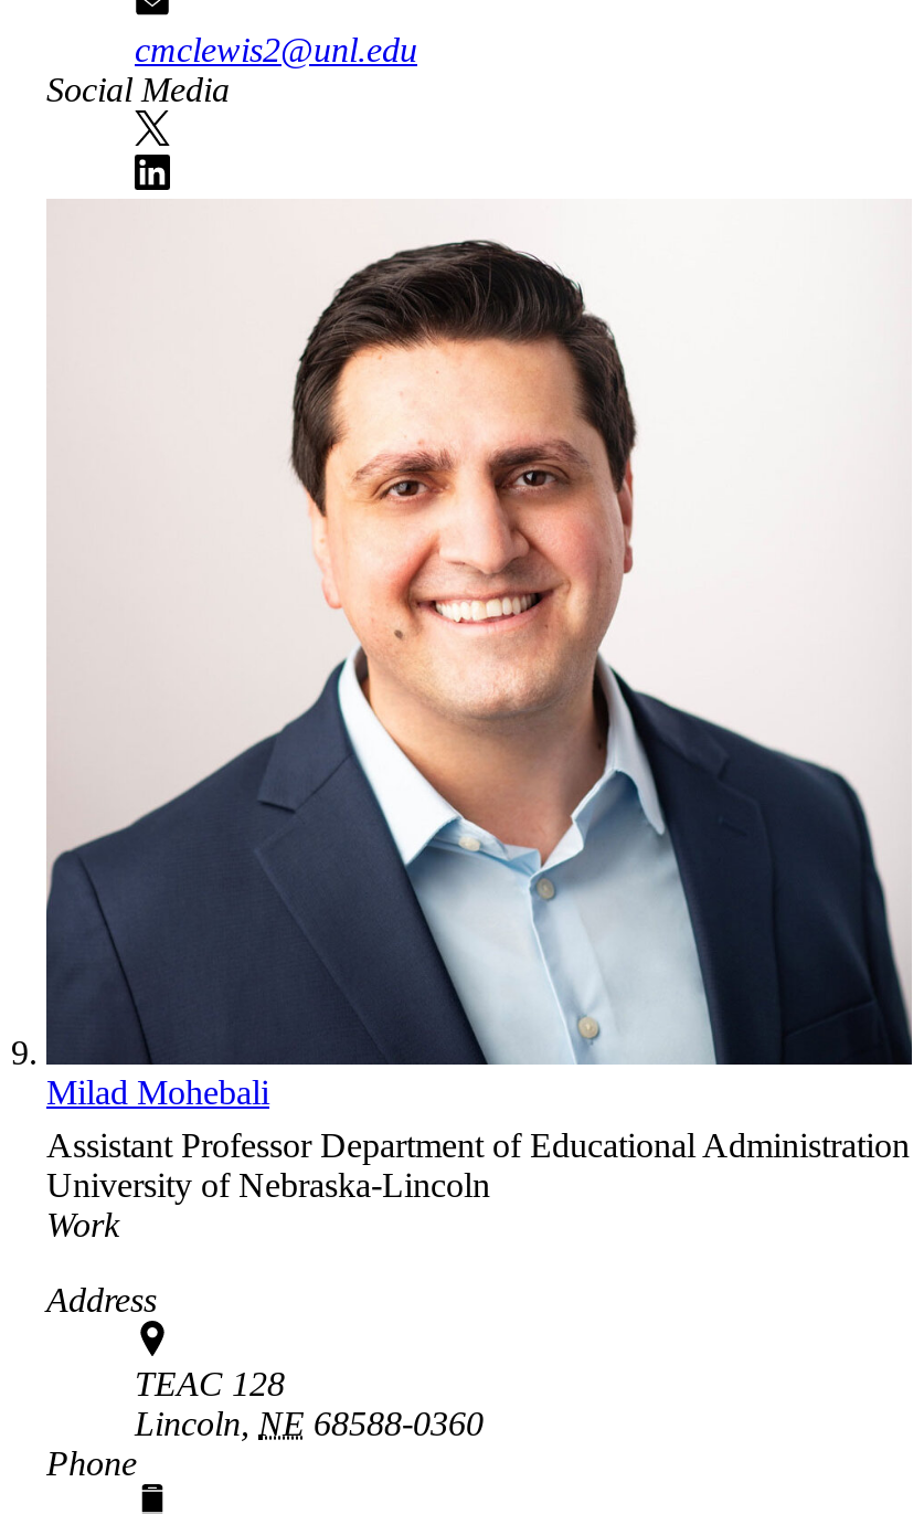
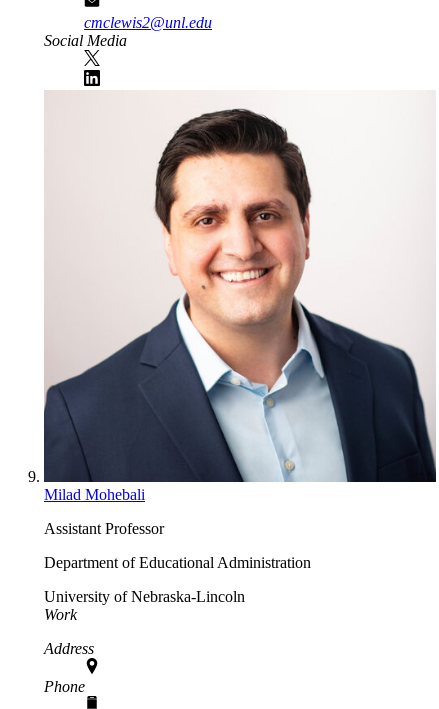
moved [46,1167,490,1320] -> [44,588,245,657]: University of Nebraska-Lincoln | Work | Address
[135,1366,484,1444] TEAC 128 | Lincoln, NE 68588-0360 -> none

